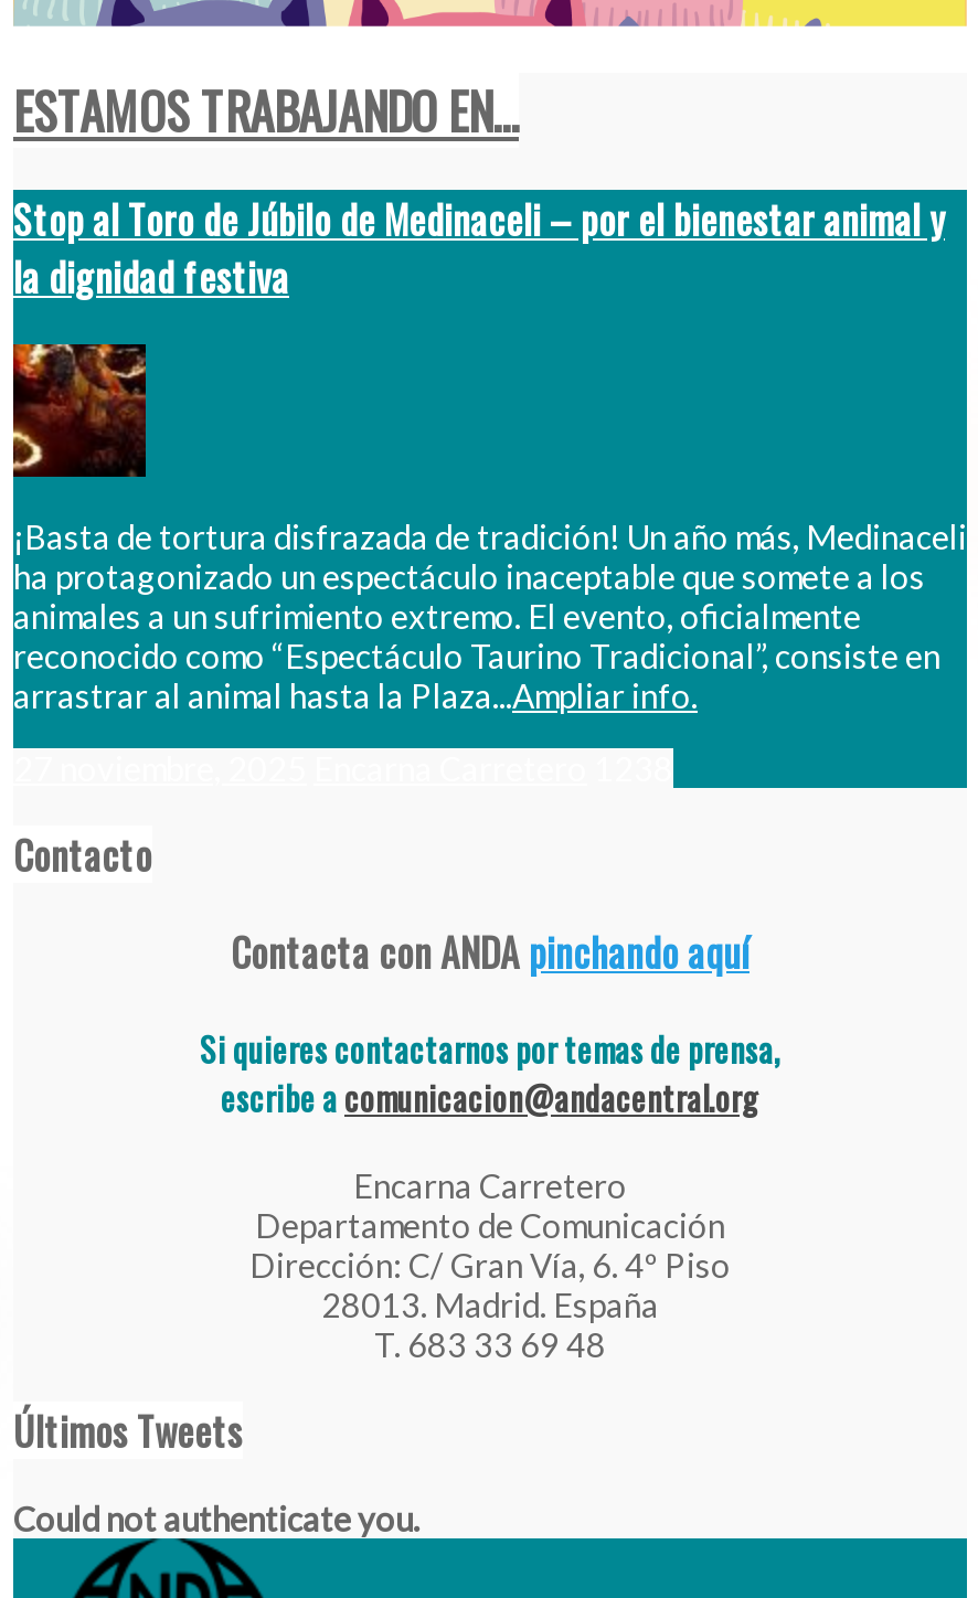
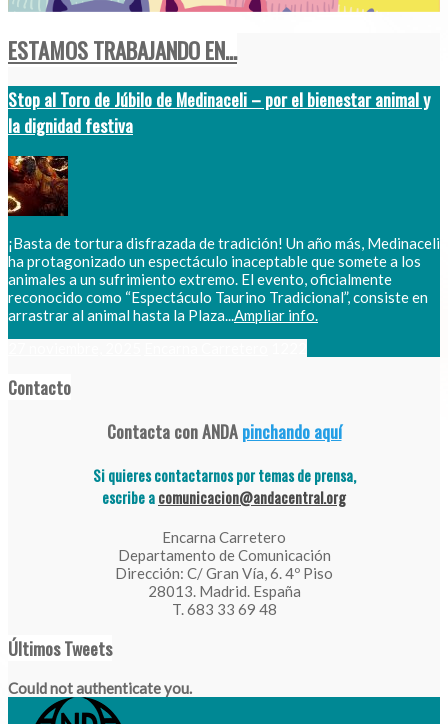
[13,748,673,787] 27 noviembre, 2025 Encarna Carretero 1238 -> [8,339,307,357] 27 noviembre, 2025 Encarna Carretero 1222

